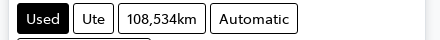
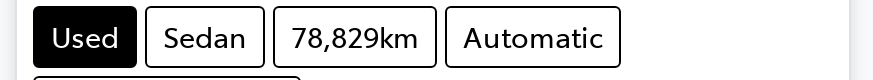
[82,8,197,28] Ute | 108,534km -> [163,16,419,56] Sedan | 78,829km

